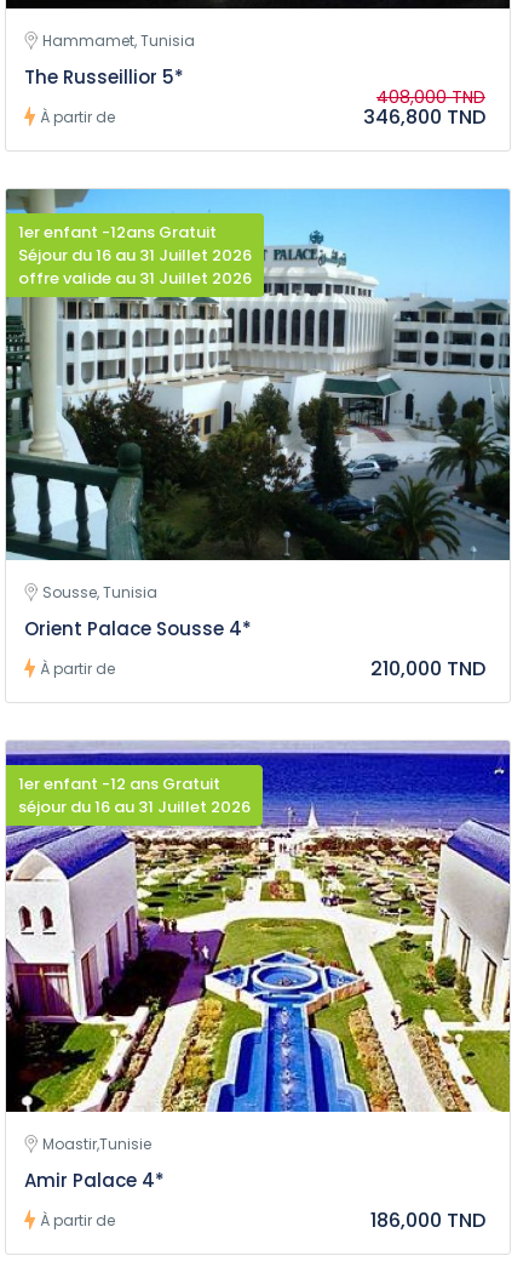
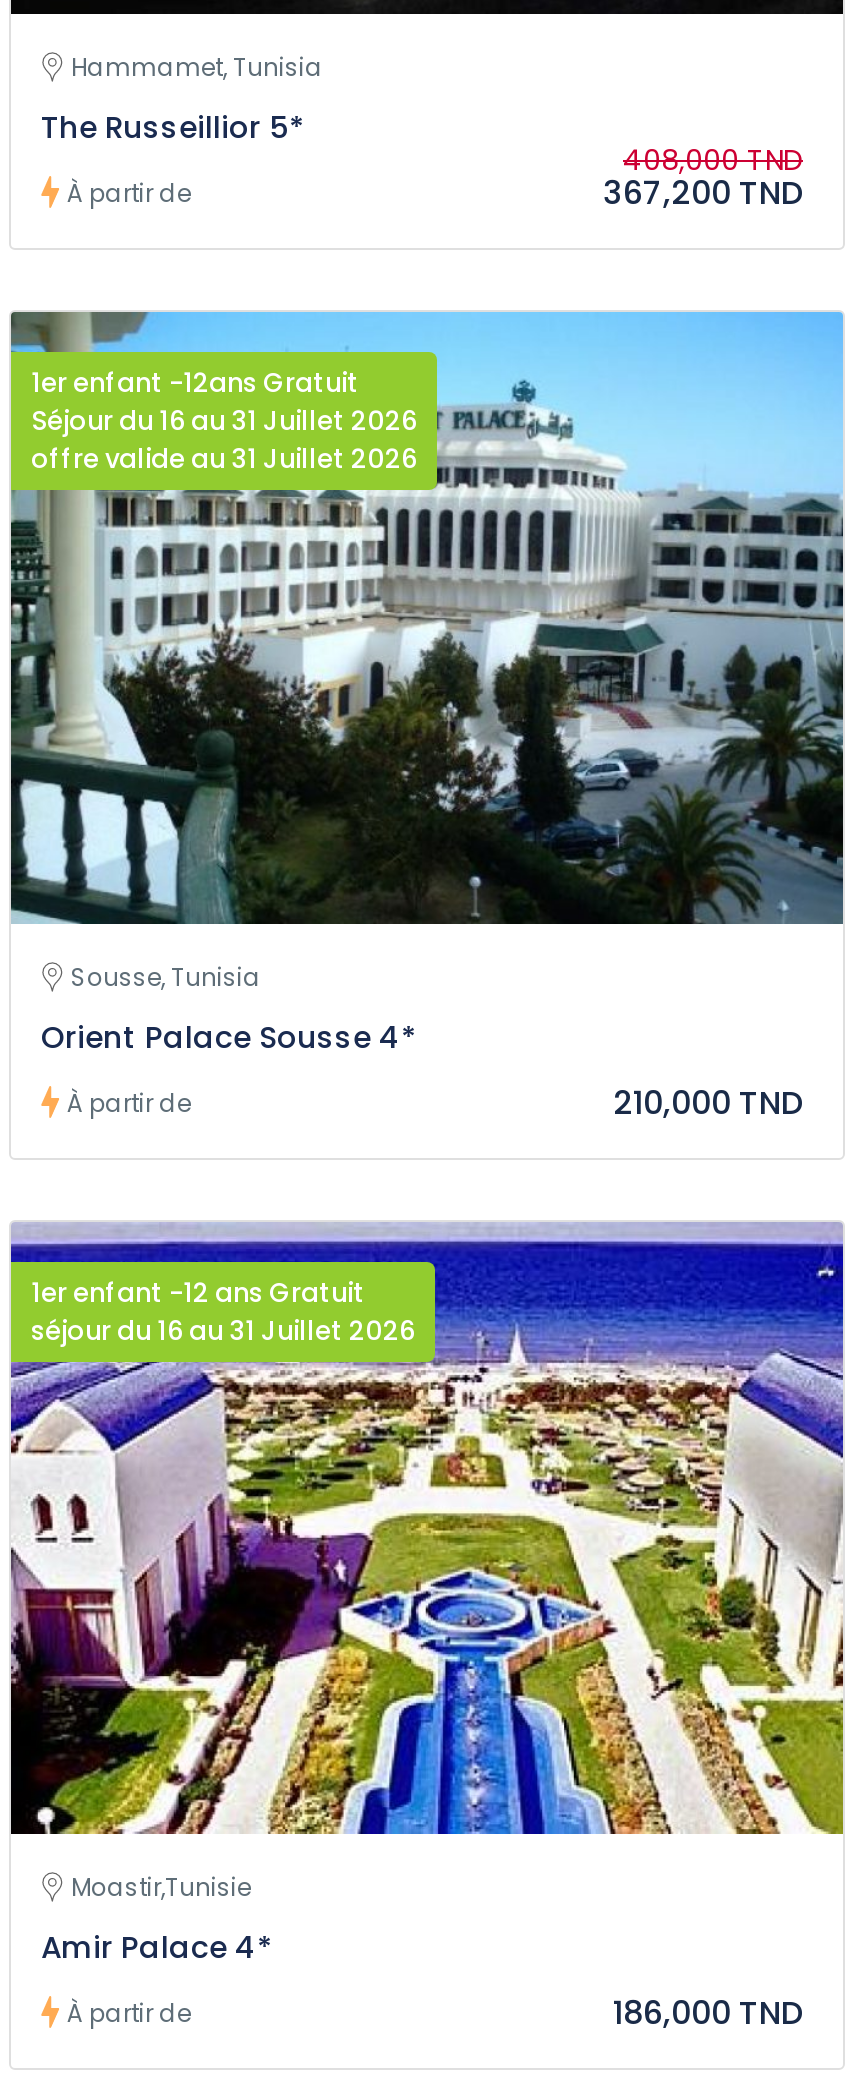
[363,103,485,131] 346,800 TND -> [603,170,803,216] 367,200 TND

